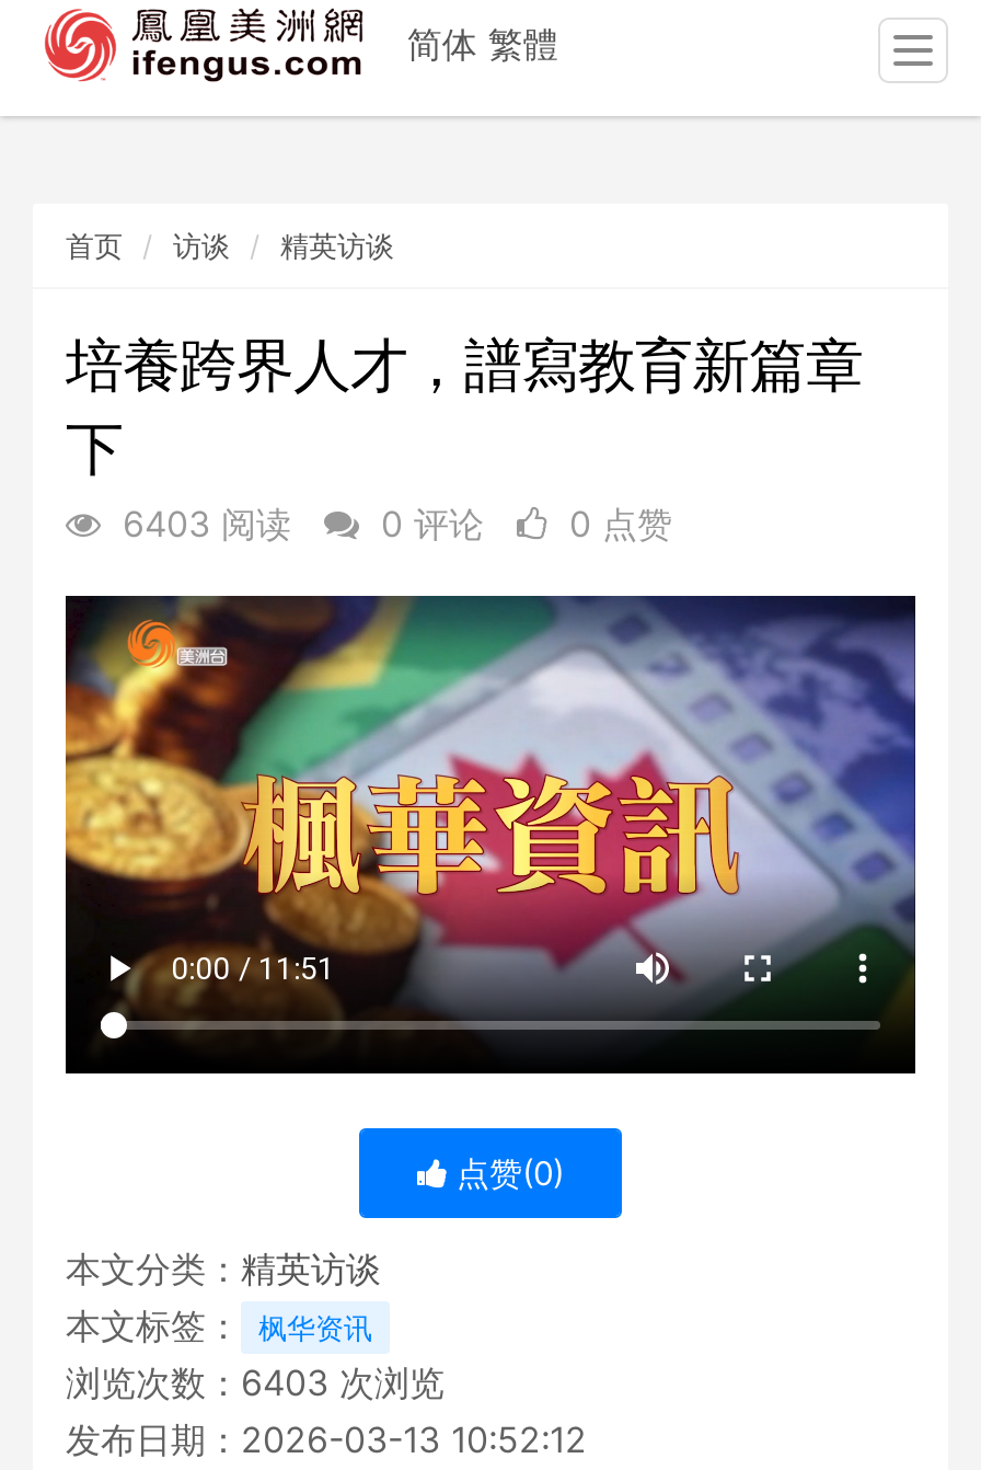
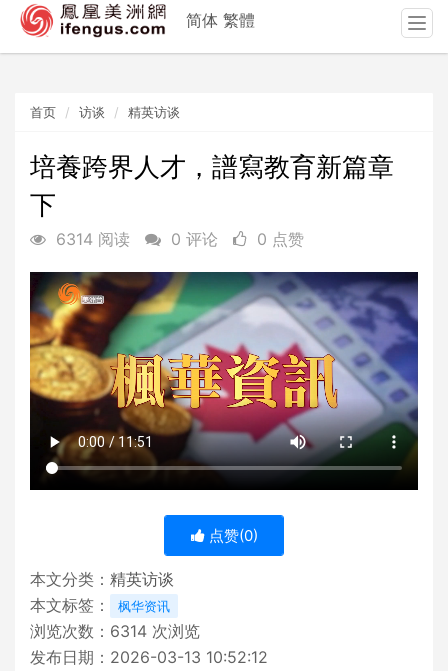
[112,502,672,545] 6403 阅读 0 评论 0 点赞 -> [51,229,304,249] 6314 阅读 0 评论 0 点赞
[66,1361,445,1405] 浏览次数：6403次浏览 -> [30,621,200,641] 浏览次数：6314次浏览

